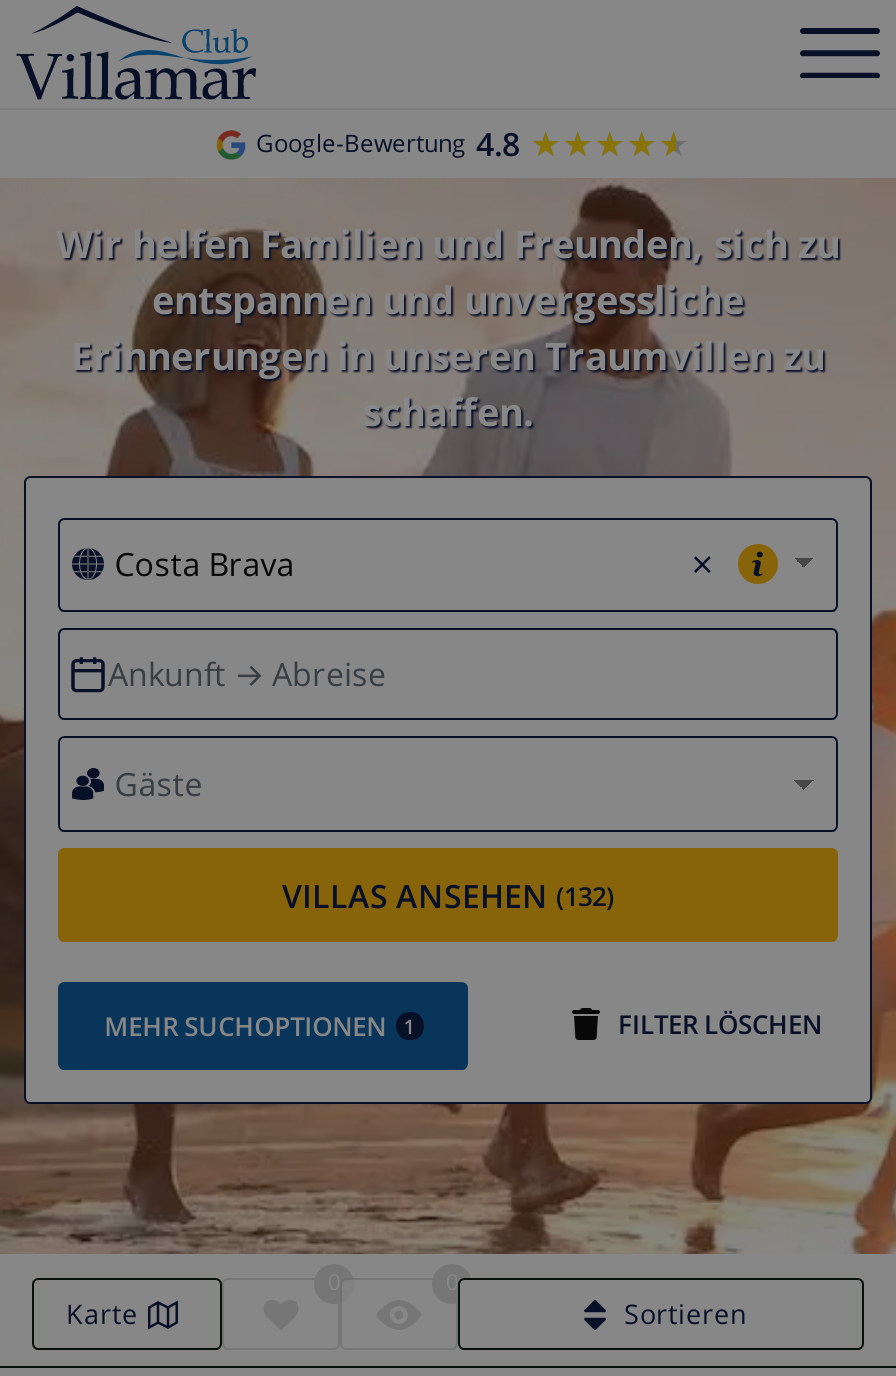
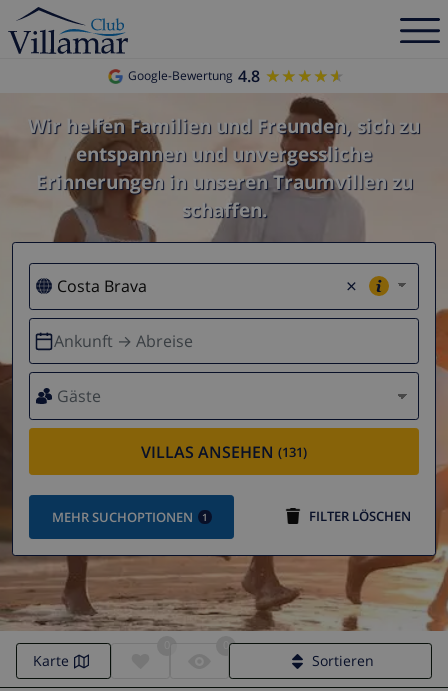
[282,873,614,917] VILLAS ANSEHEN (132) -> [141,441,307,463] VILLAS ANSEHEN (131)

